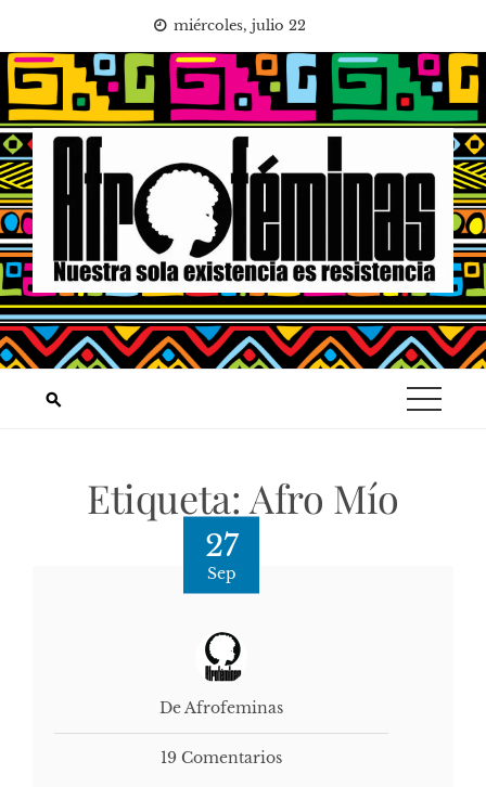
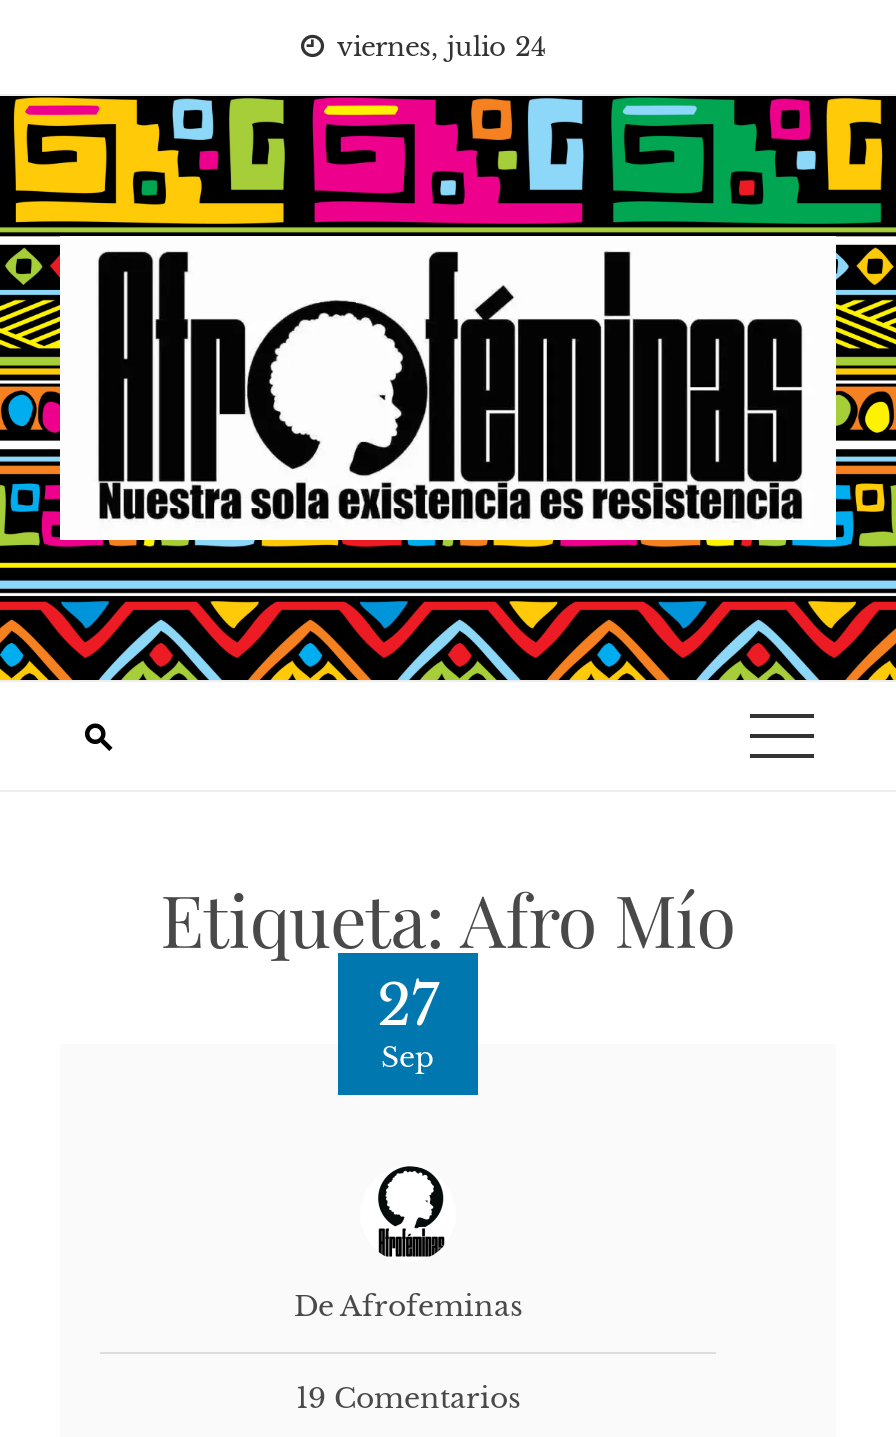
[174,16,306,35] miércoles, julio 22 -> [337,30,547,64] viernes, julio 24

